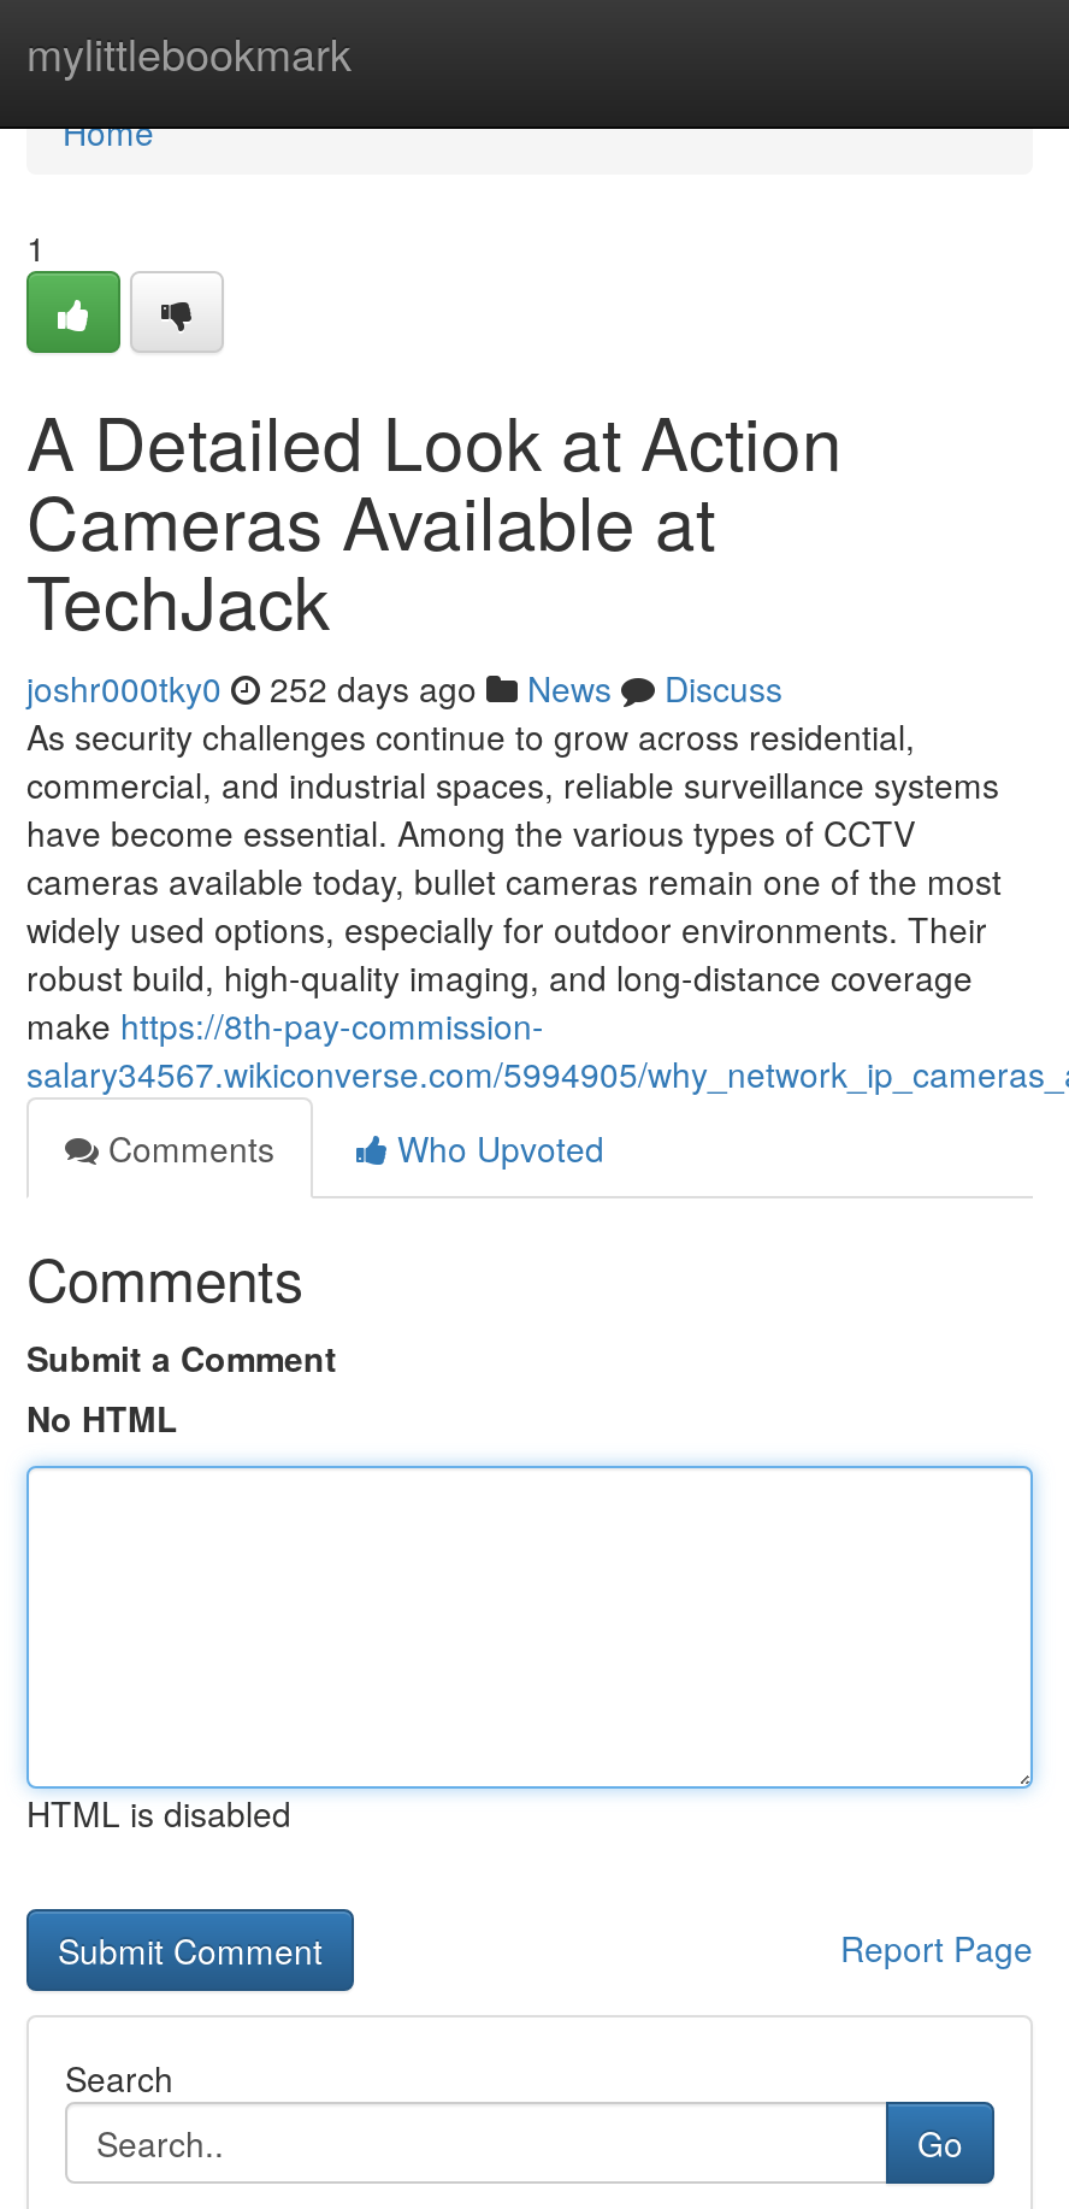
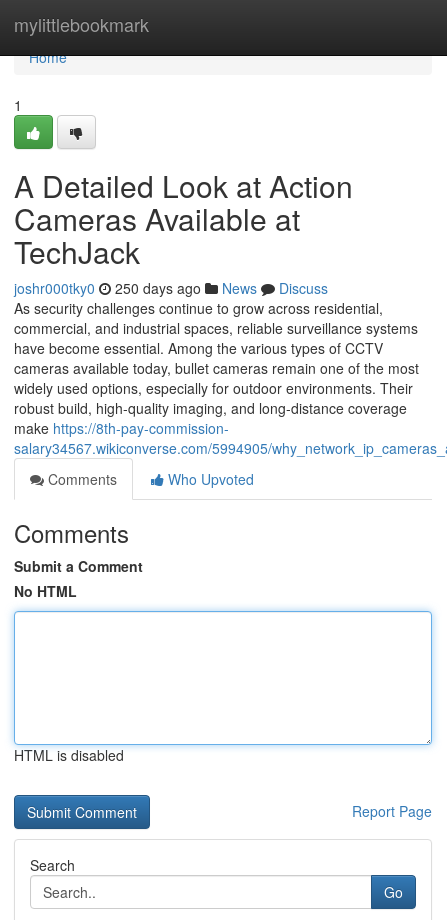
[26,664,782,712] joshr000tky0 252 days ago News Discuss -> [14,278,328,298] joshr000tky0 250 days ago News Discuss

